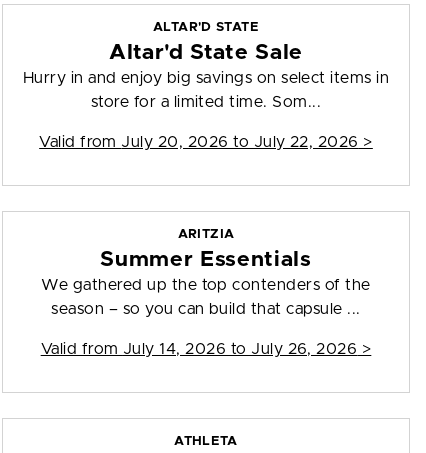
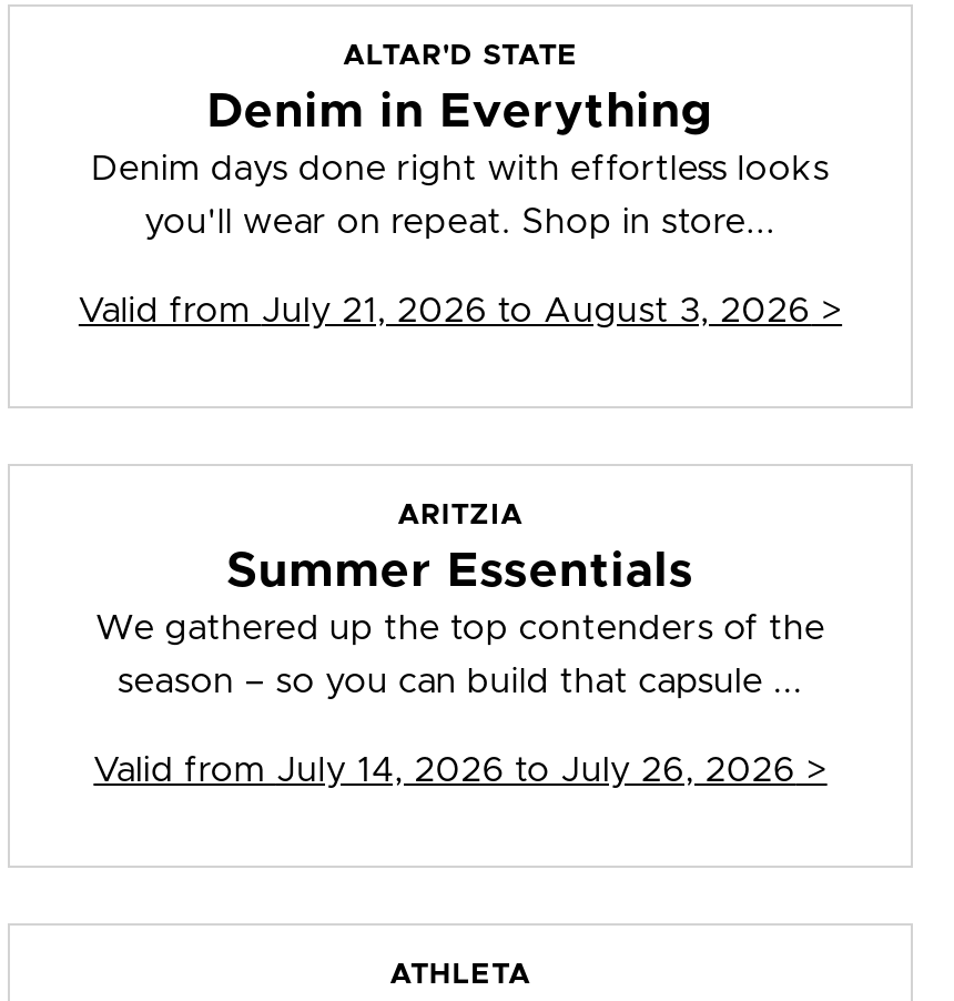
[23,42,389,86] Altar'd State Sale | Hurry in and enjoy big savings on select items in -> [91,89,829,187] Denim in Everything | Denim days done right with effortless looks
[91,94,321,110] store for a limited time. Som... -> [144,205,776,240] you'll wear on repeat. Shop in store...
[39,134,373,150] Valid from July 20, 2026 to July 22, 2026 > -> [79,293,842,329] Valid from July 21, 2026 to August 3, 2026 >

